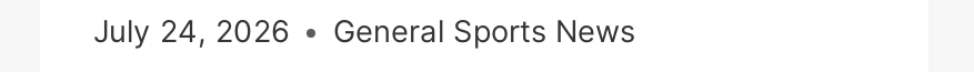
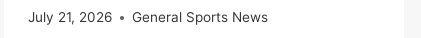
[93,14,635,50] July 24, 2026 General Sports News -> [28,9,268,25] July 21, 2026 General Sports News

